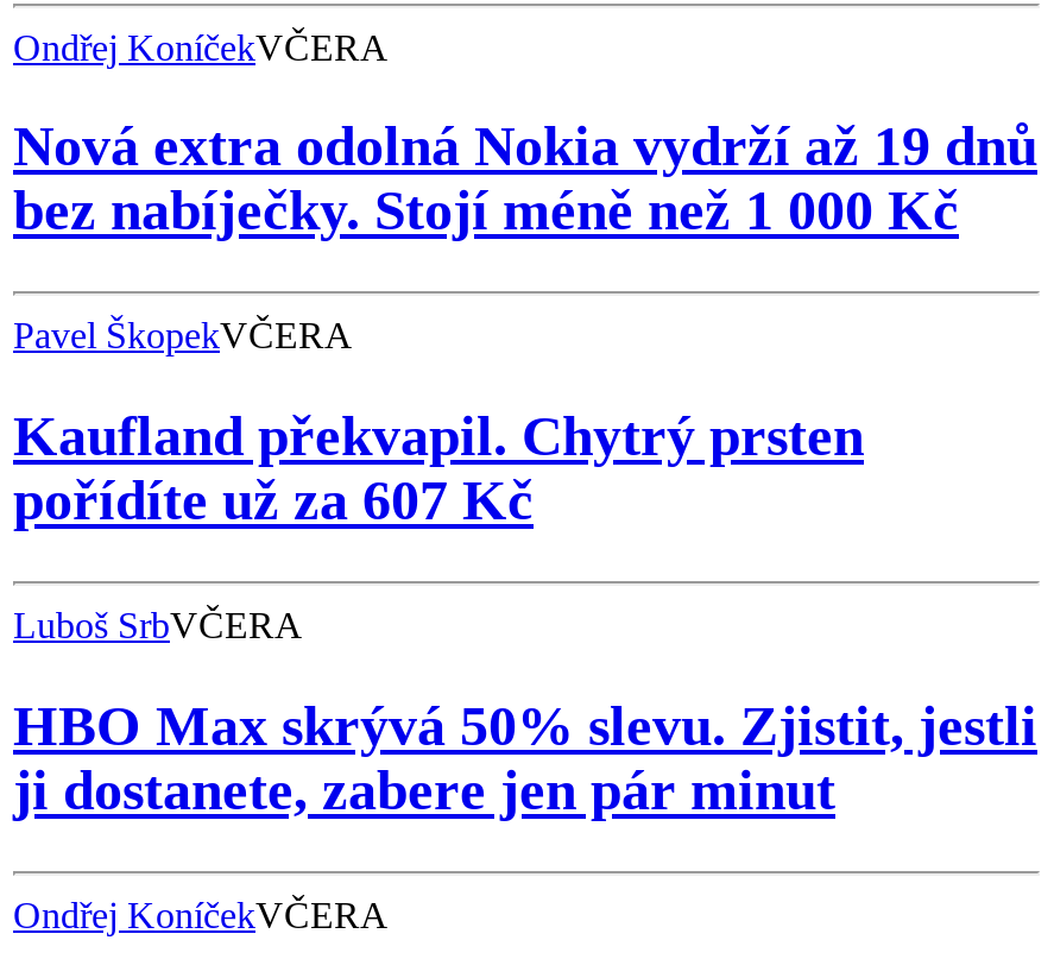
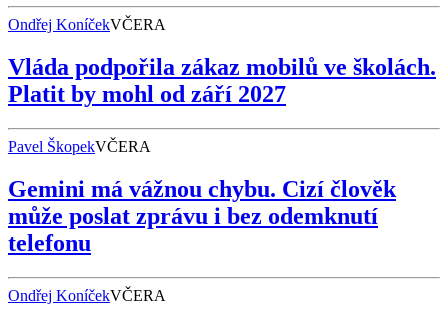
[13,116,1037,242] Nová extra odolná Nokia vydrží až 19 dnů | bez nabíječky. Stojí méně než 1 000 Kč -> [8,54,436,107] Vláda podpořila zákaz mobilů ve školách. | Platit by mohl od září 2027
[13,406,1037,821] Kaufland překvapil. Chytrý prsten | pořídíte už za 607 Kč | Luboš SrbVČERA | HBO Max skrývá 50% slevu. Zjistit, jestli | ji dostanete, zabere jen pár minut -> [8,176,396,256] Gemini má vážnou chybu. Cizí člověk | může poslat zprávu i bez odemknutí | telefonu

